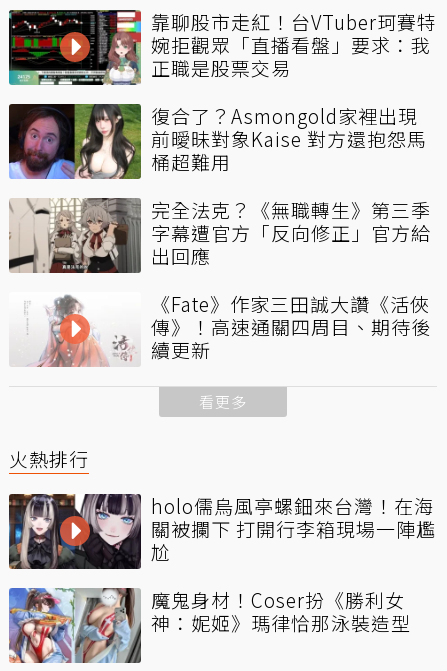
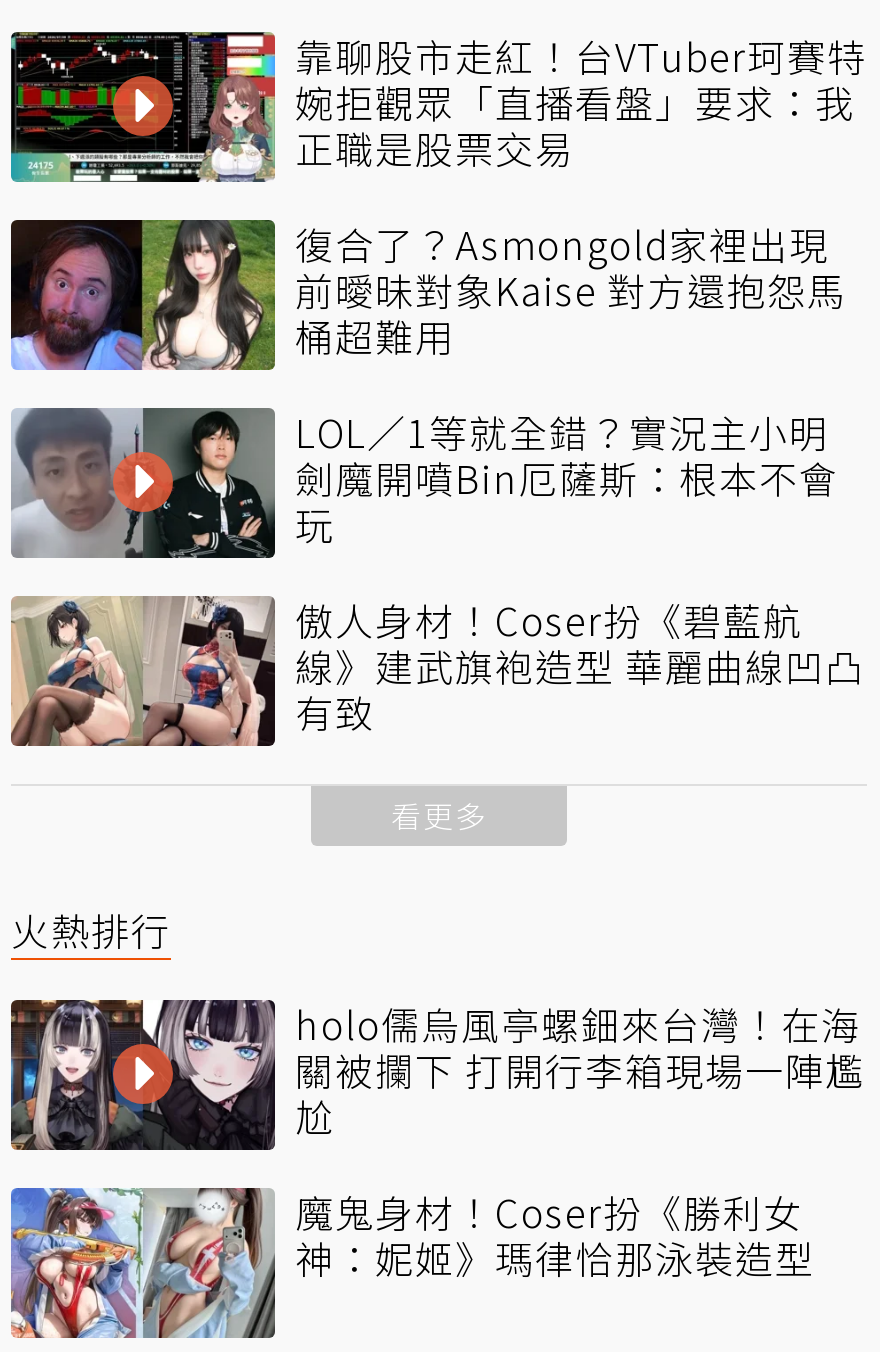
[9,196,431,274] [image] | 完全法克？《無職轉生》第三季 | 字幕遭官方「反向修正」官方給 | 出回應 -> [11,405,839,558] [image] | LOL／1等就全錯？實況主小明 | 劍魔開噴Bin厄薩斯：根本不會 | 玩
[9,290,431,367] [image] | 《Fate》作家三田誠大讚《活俠 | 傳》！高速通關四周目、期待後 | 續更新 -> [9,593,865,748] [image] | 傲人身材！Coser扮《碧藍航 | 線》建武旗袍造型 華麗曲線凹凸 | 有致

